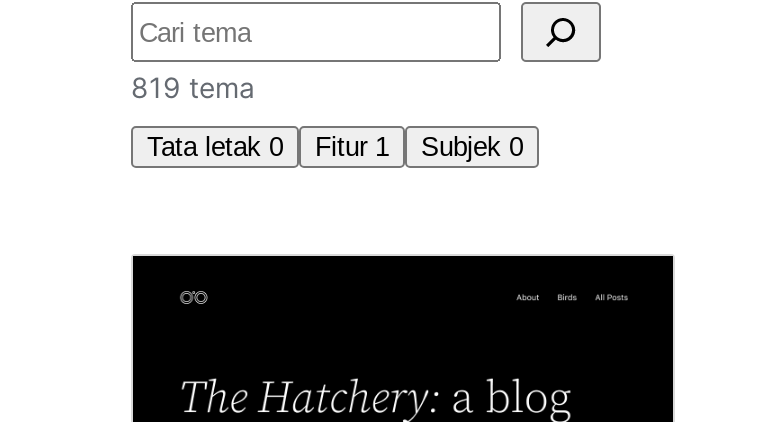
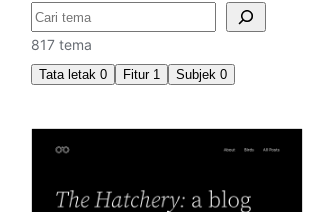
[131,70,255,104] 819 tema -> [31,36,92,53] 817 tema

